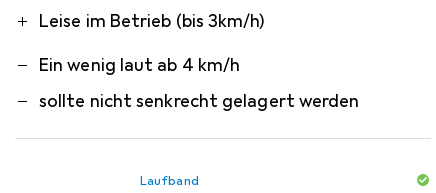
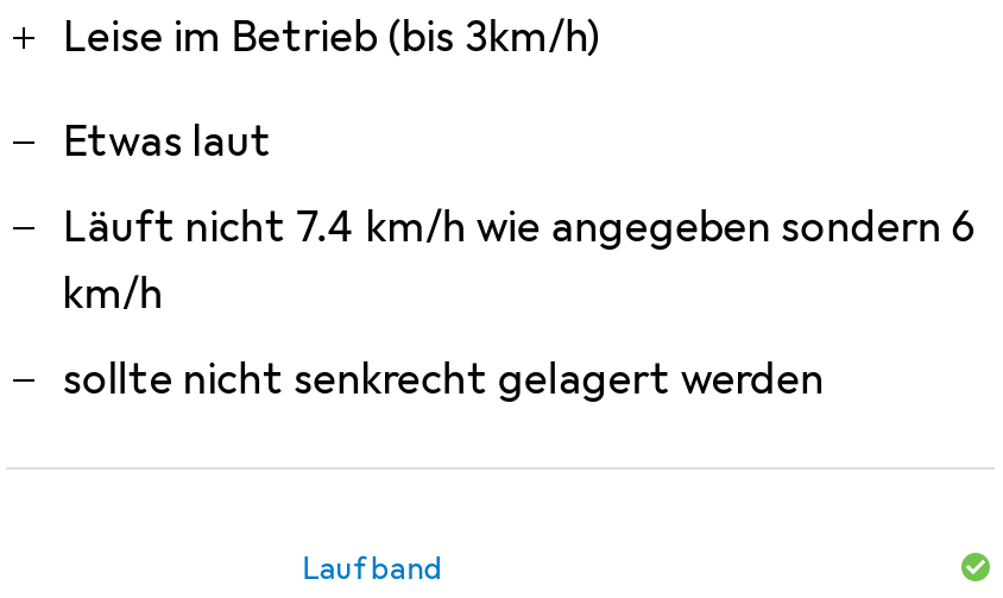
[39,54,240,76] Ein wenig laut ab 4 km/h -> [63,115,976,320] Etwas laut | Läuft nicht 7.4 km/h wie angegeben sondern 6 | km/h

